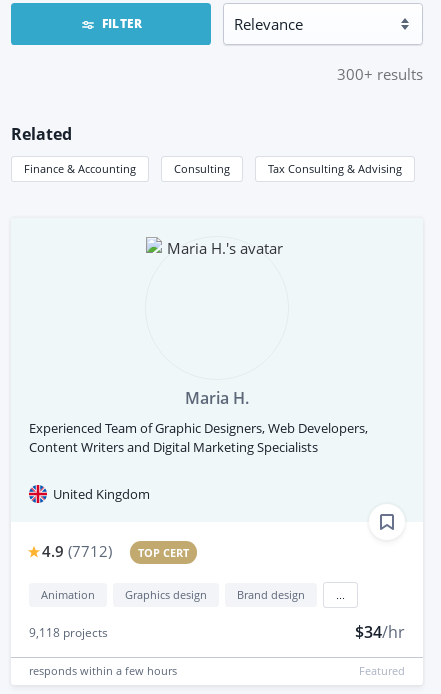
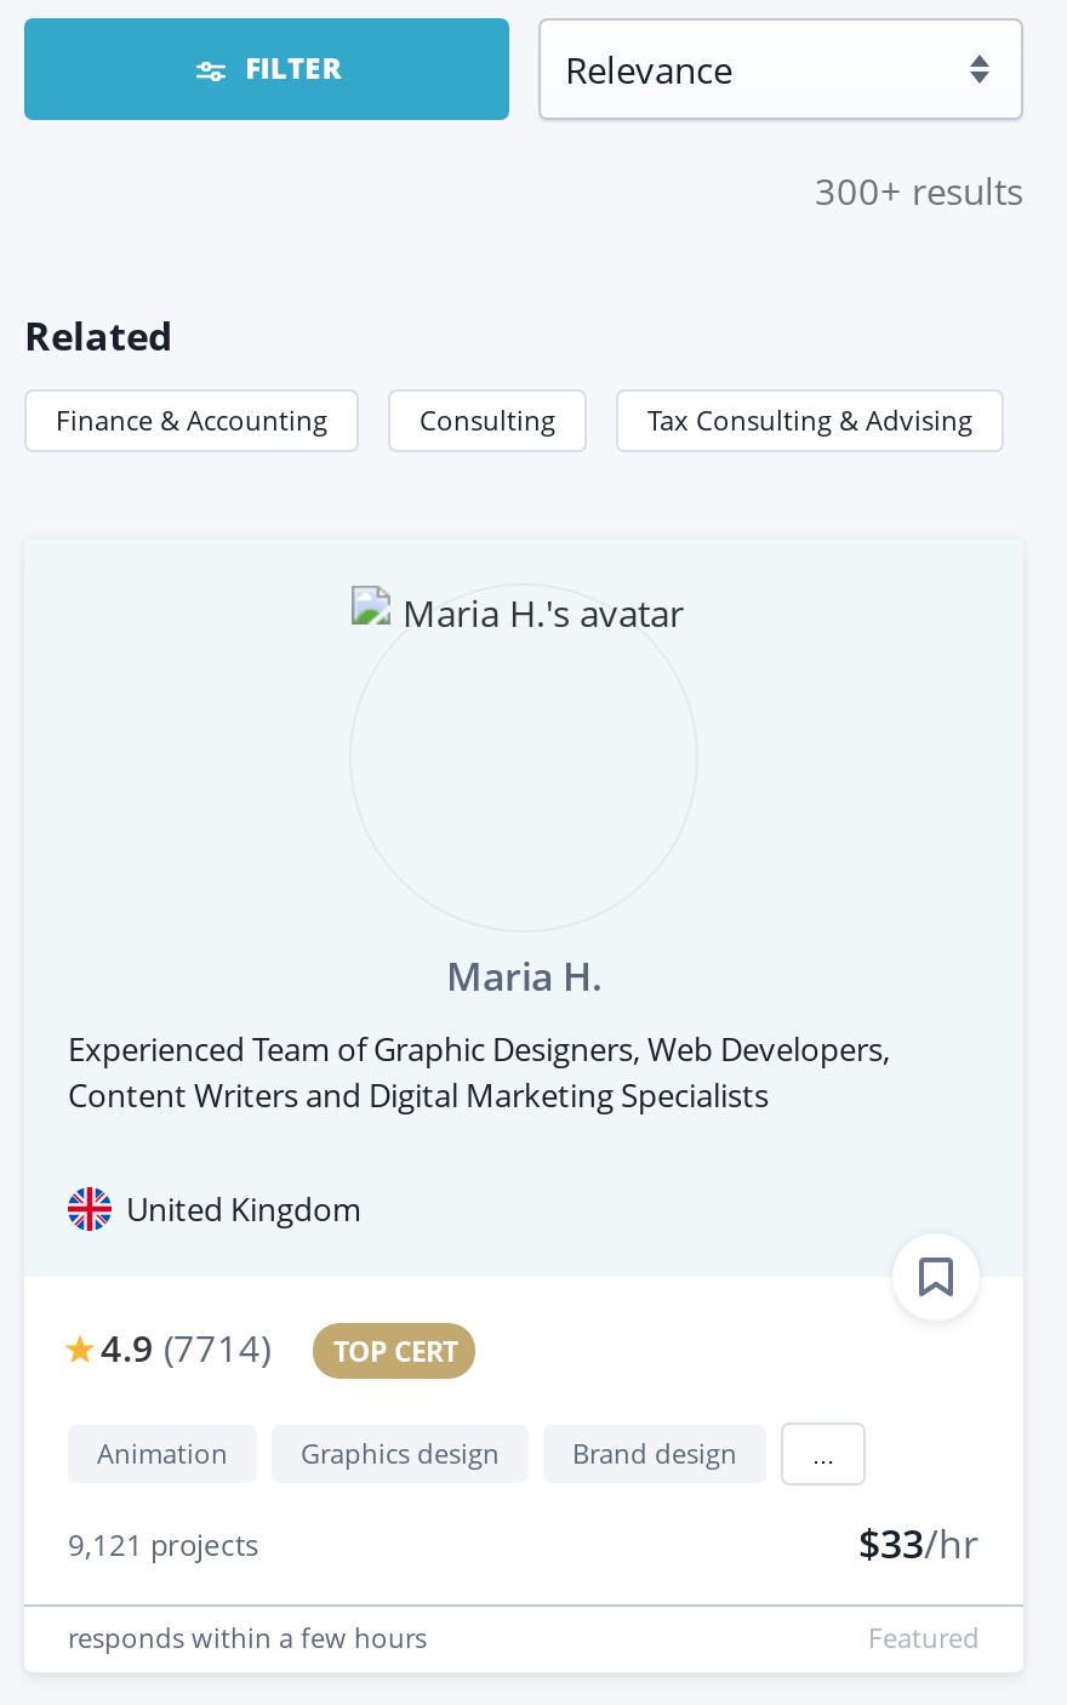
[42,541,189,561] 4.9 (7712) TOP CERT -> [100,1323,457,1372] 4.9 (7714) TOP CERT
[29,624,108,641] 9,118 projects -> [68,1524,259,1565] 9,121 projects
[355,621,405,643] $34/hr -> [858,1516,980,1570] $33/hr

